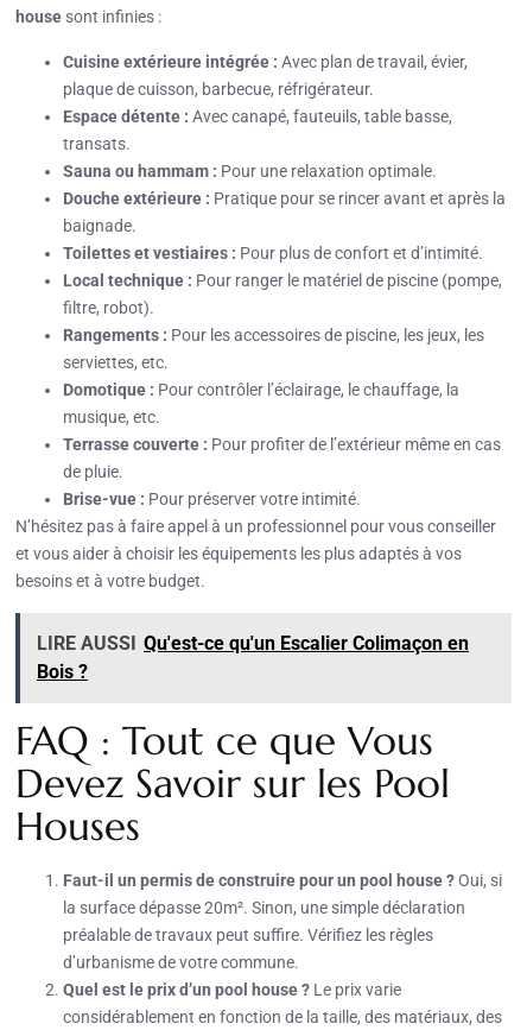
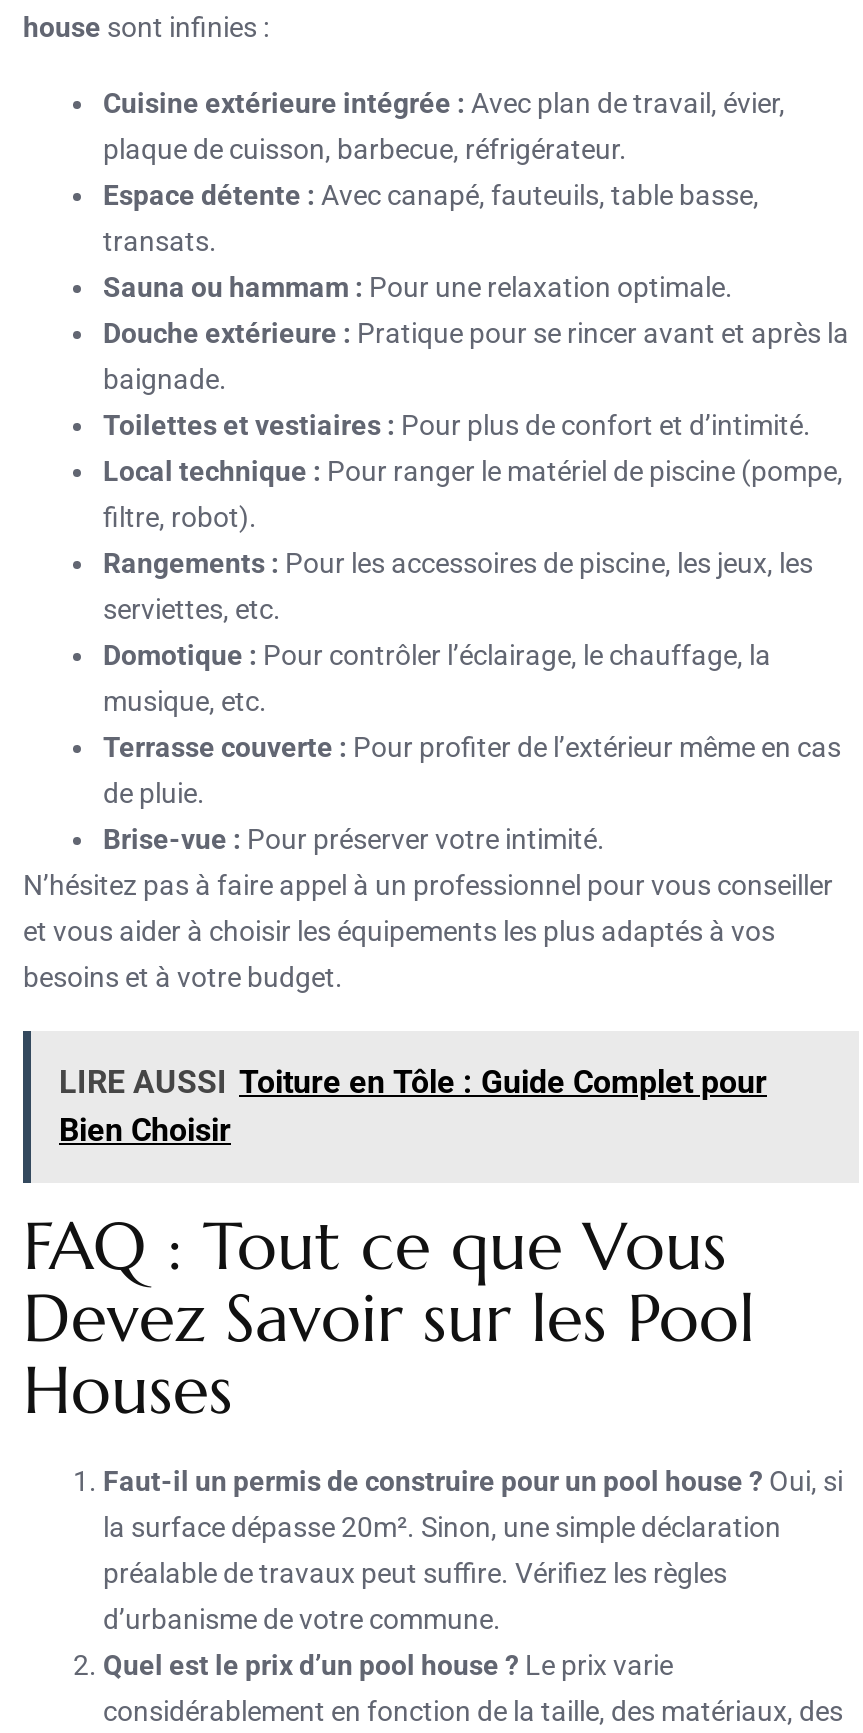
[37,631,469,683] LIRE AUSSI Qu'est-ce qu'un Escalier Colimaçon en | Bois ? -> [59,1062,767,1148] LIRE AUSSI Toiture en Tôle : Guide Complet pour | Bien Choisir

